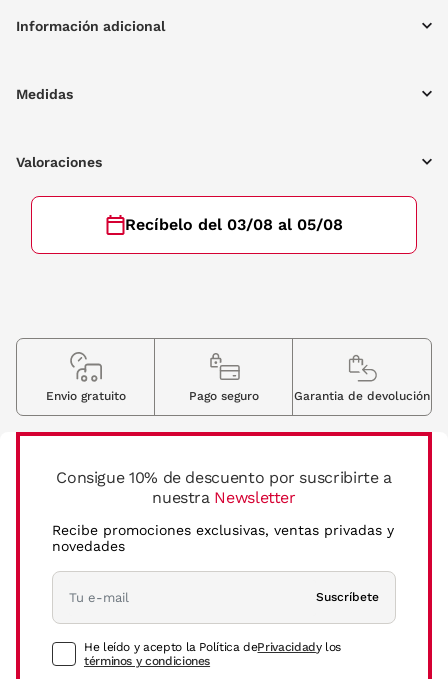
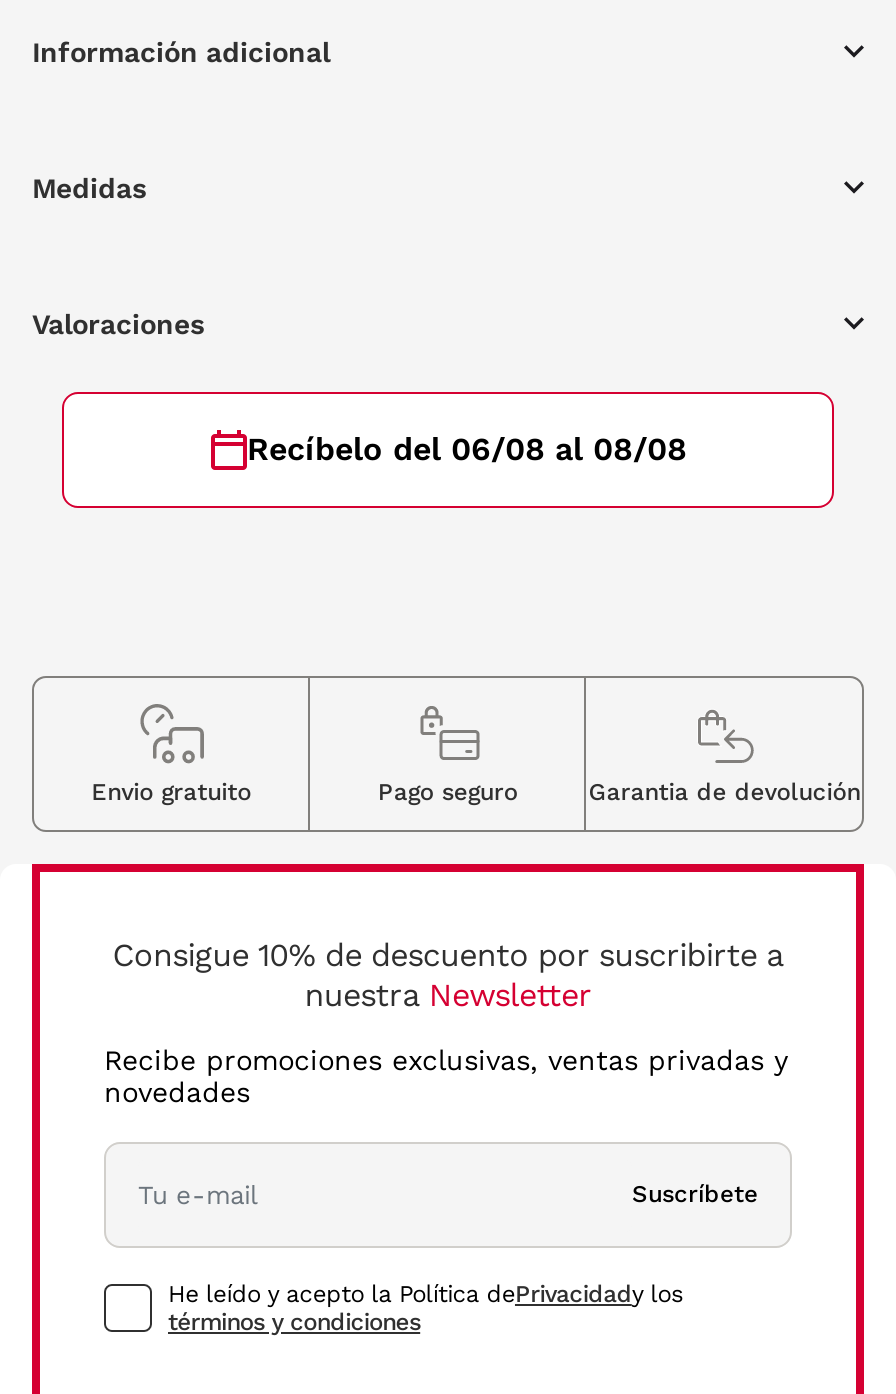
[124,215,342,234] Recíbelo del 03/08 al 05/08 -> [247,430,687,468] Recíbelo del 06/08 al 08/08

